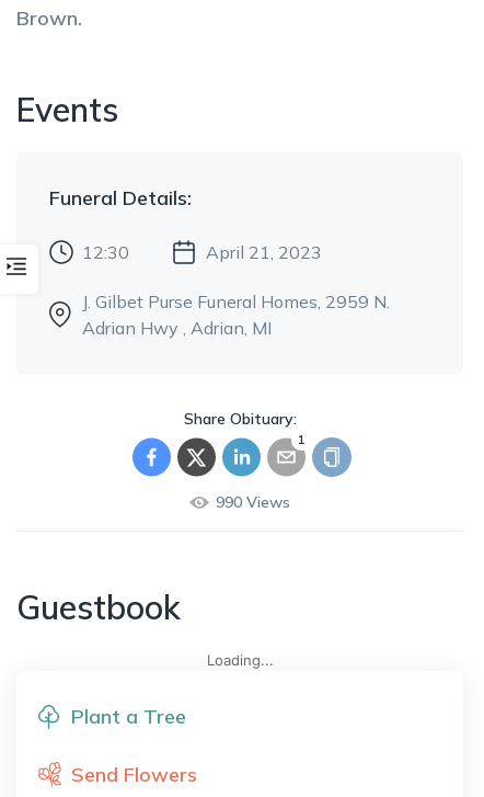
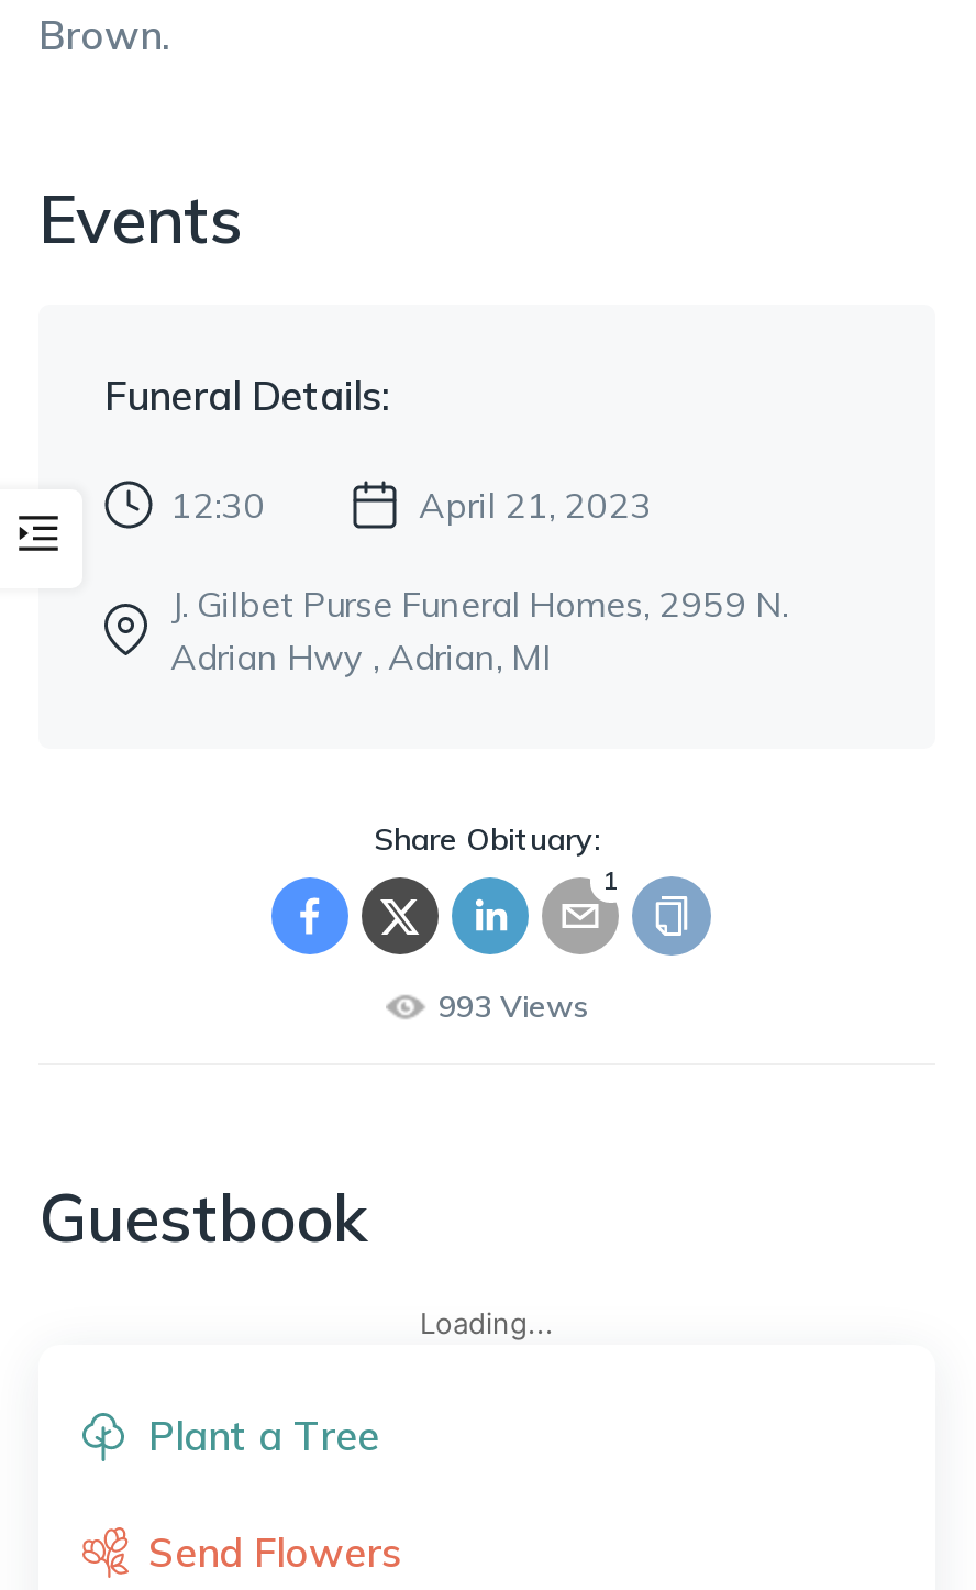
[216,492,290,512] 990 Views -> [439,986,588,1026] 993 Views

